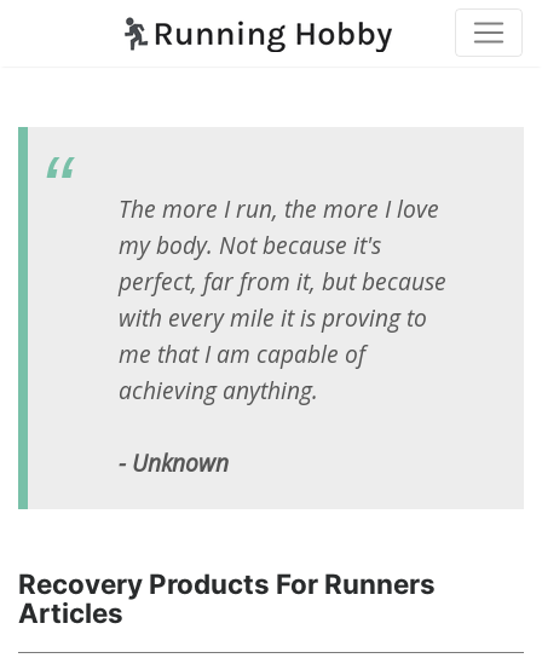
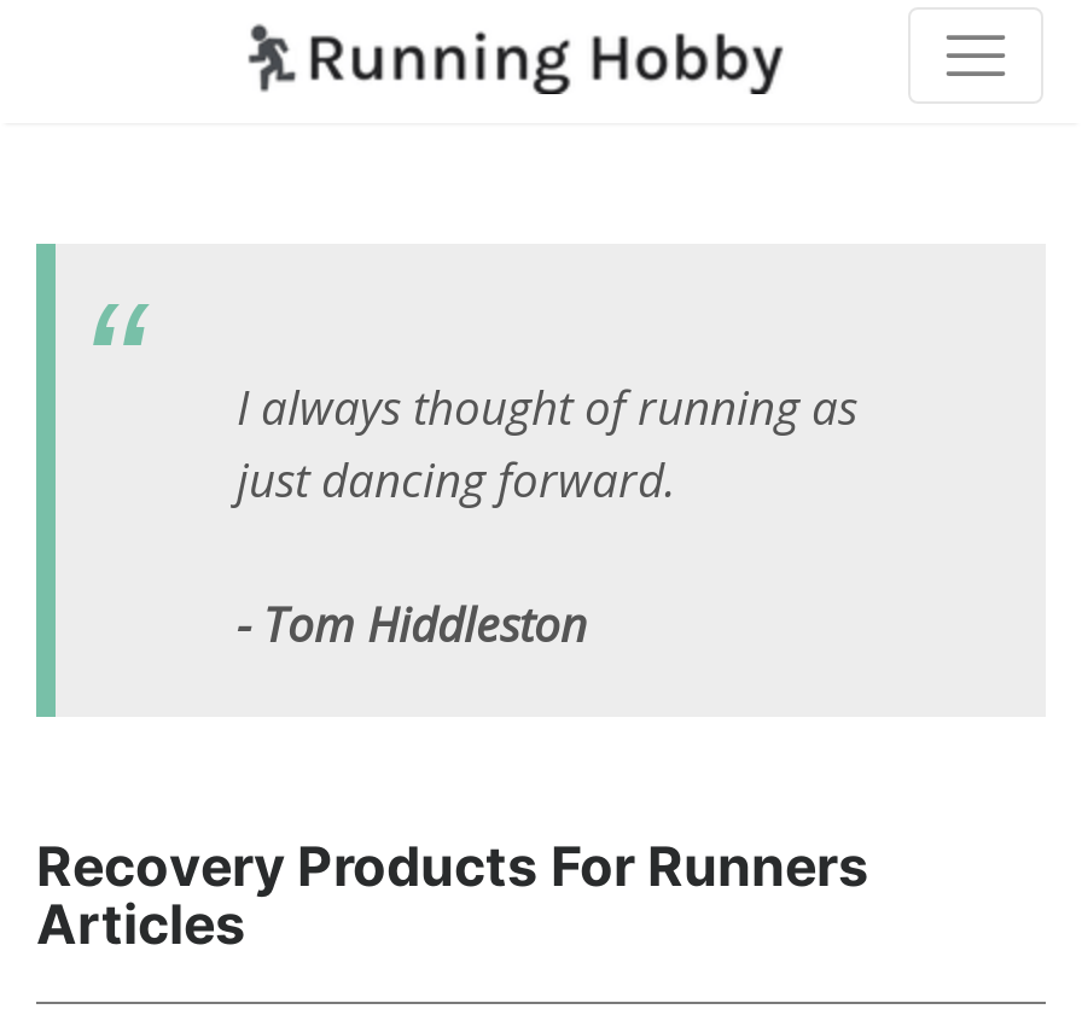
[119,192,446,406] The more I run, the more I love | my body. Not because it's | perfect, far from it, but because | with every mile it is proving to | me that I am capable of | achieving anything. -> [237,374,857,512] I always thought of running as | just dancing forward.
[119,446,229,479] - Unknown -> [237,591,587,657] - Tom Hiddleston

